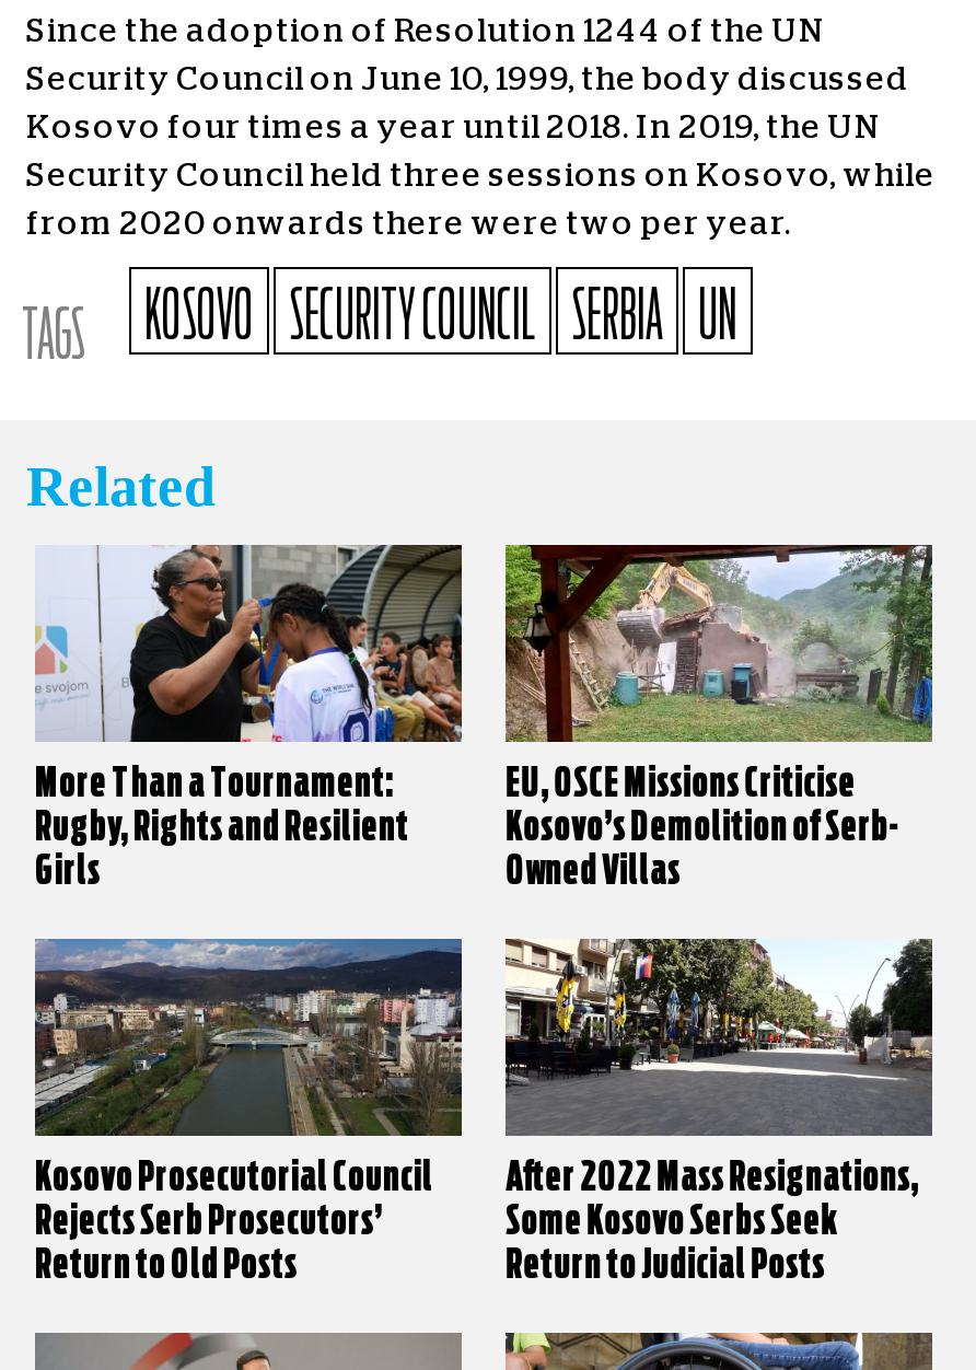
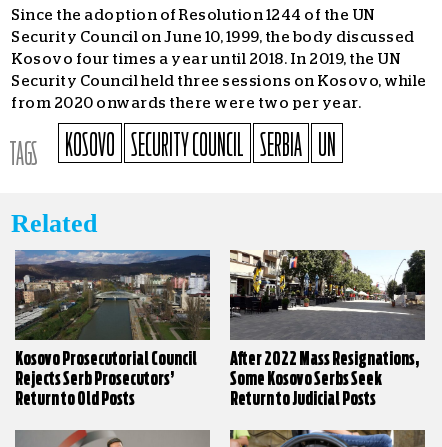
[35,543,462,893] [image] | More Than a Tournament: | Rugby, Rights and Resilient | Girls -> none
[503,543,932,893] [image] | EU, OSCE Missions Criticise | Kosovo’s Demolition of Serb- | Owned Villas -> none

